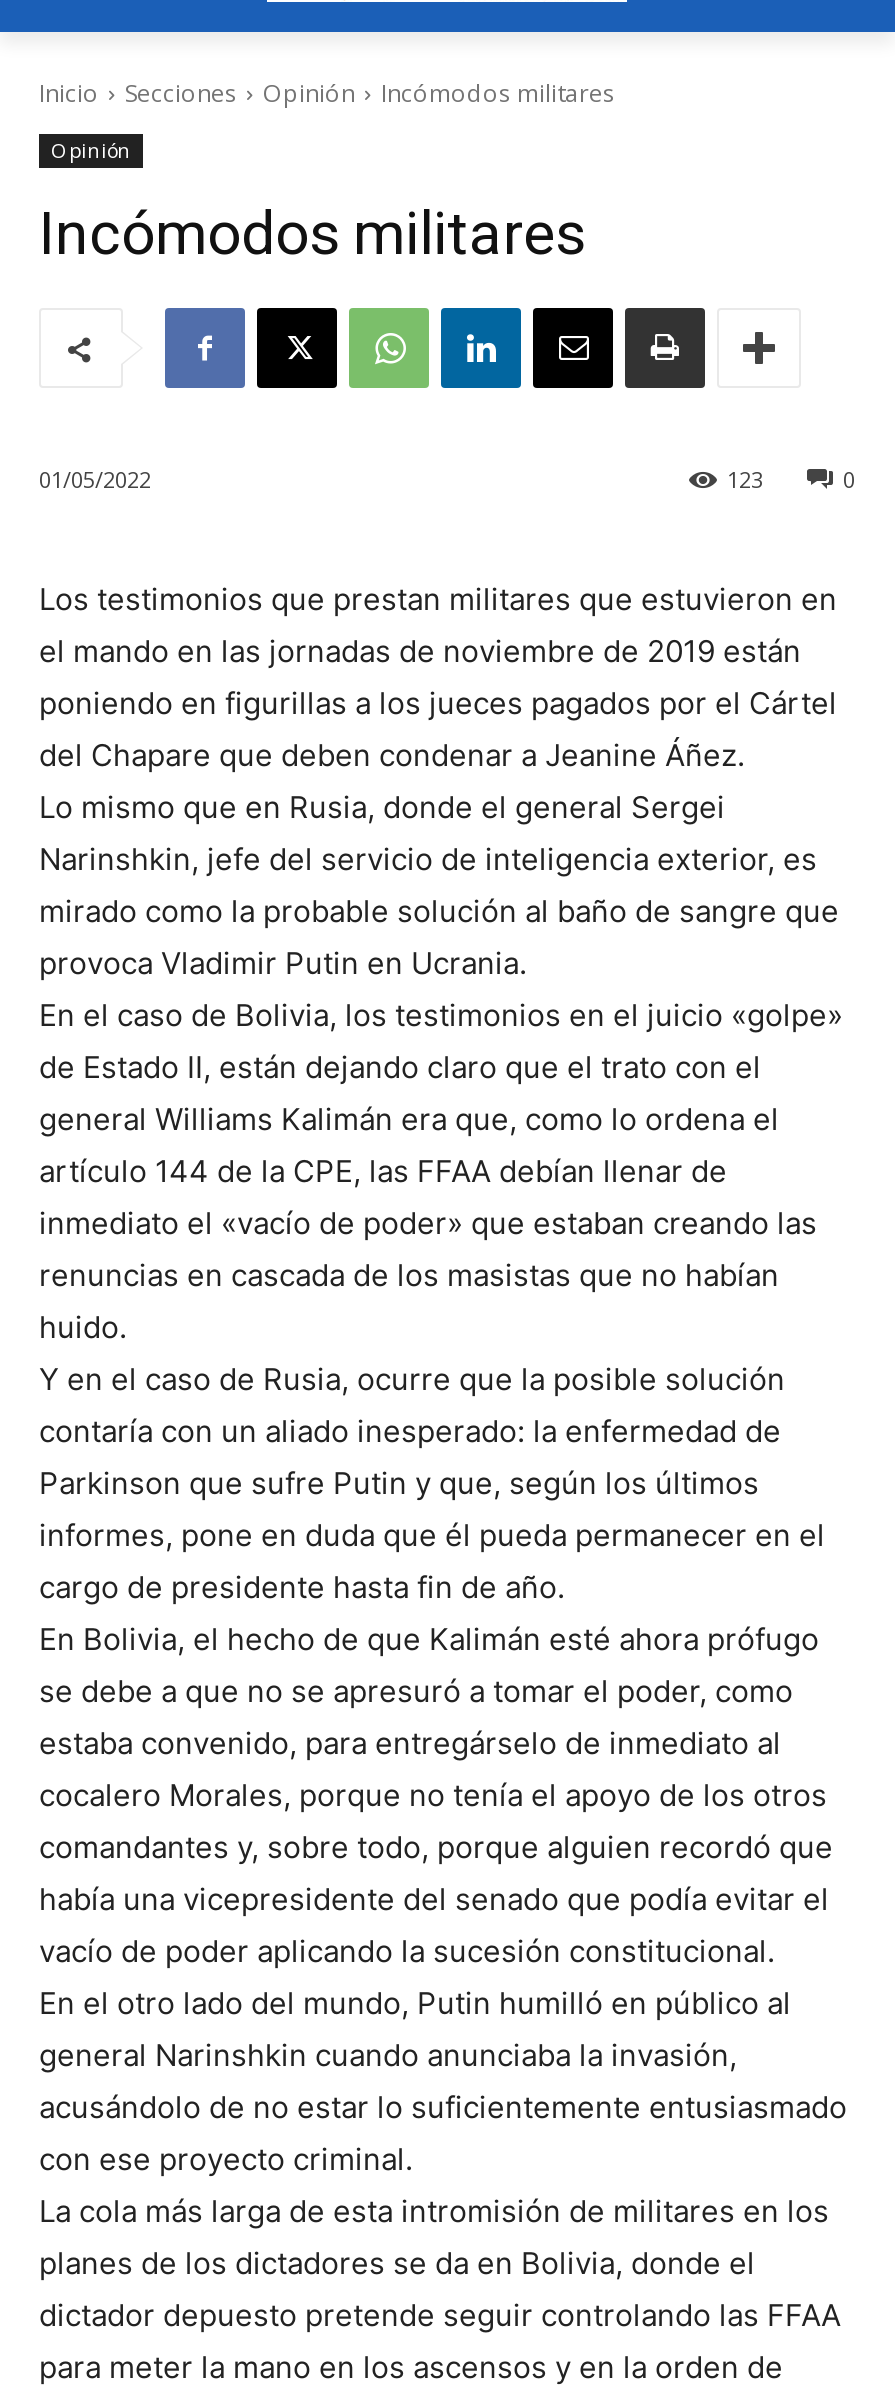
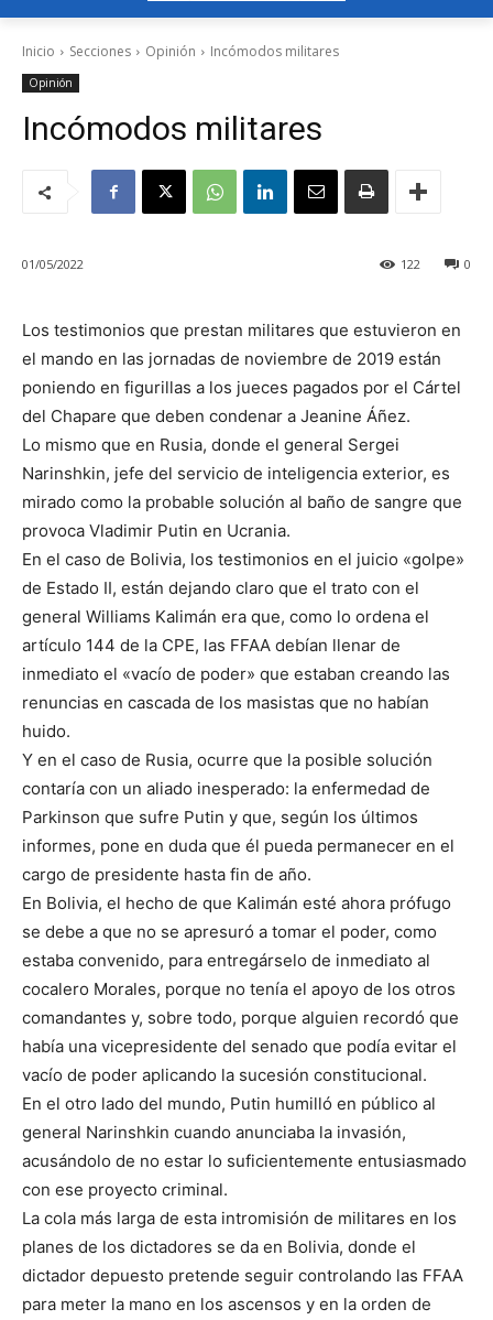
[727,464,763,494] 123 -> [401,256,420,272] 122

